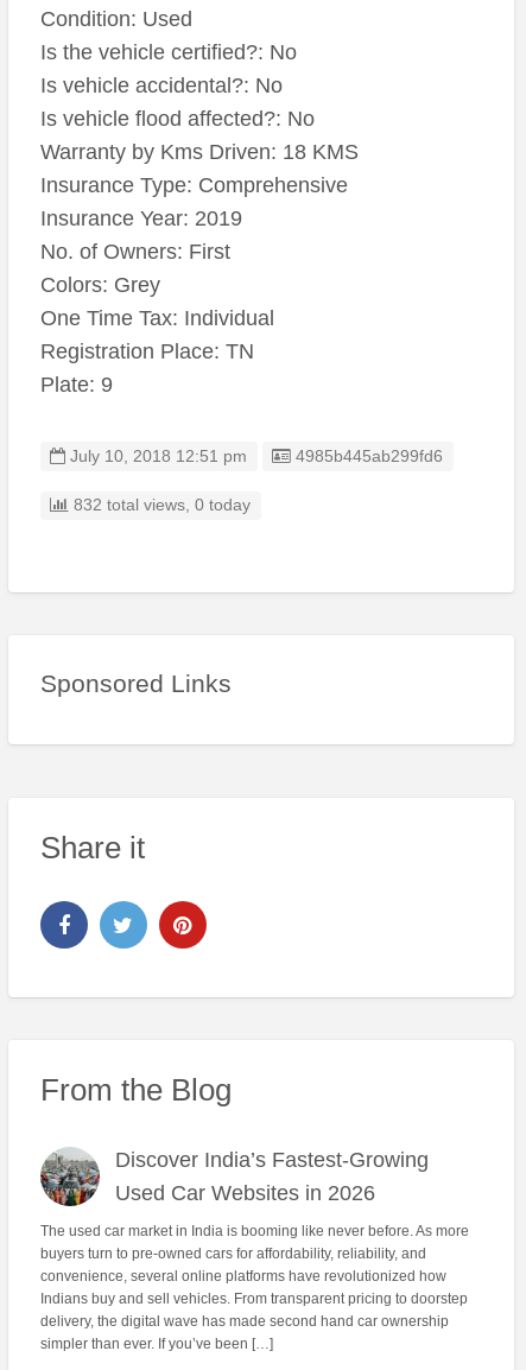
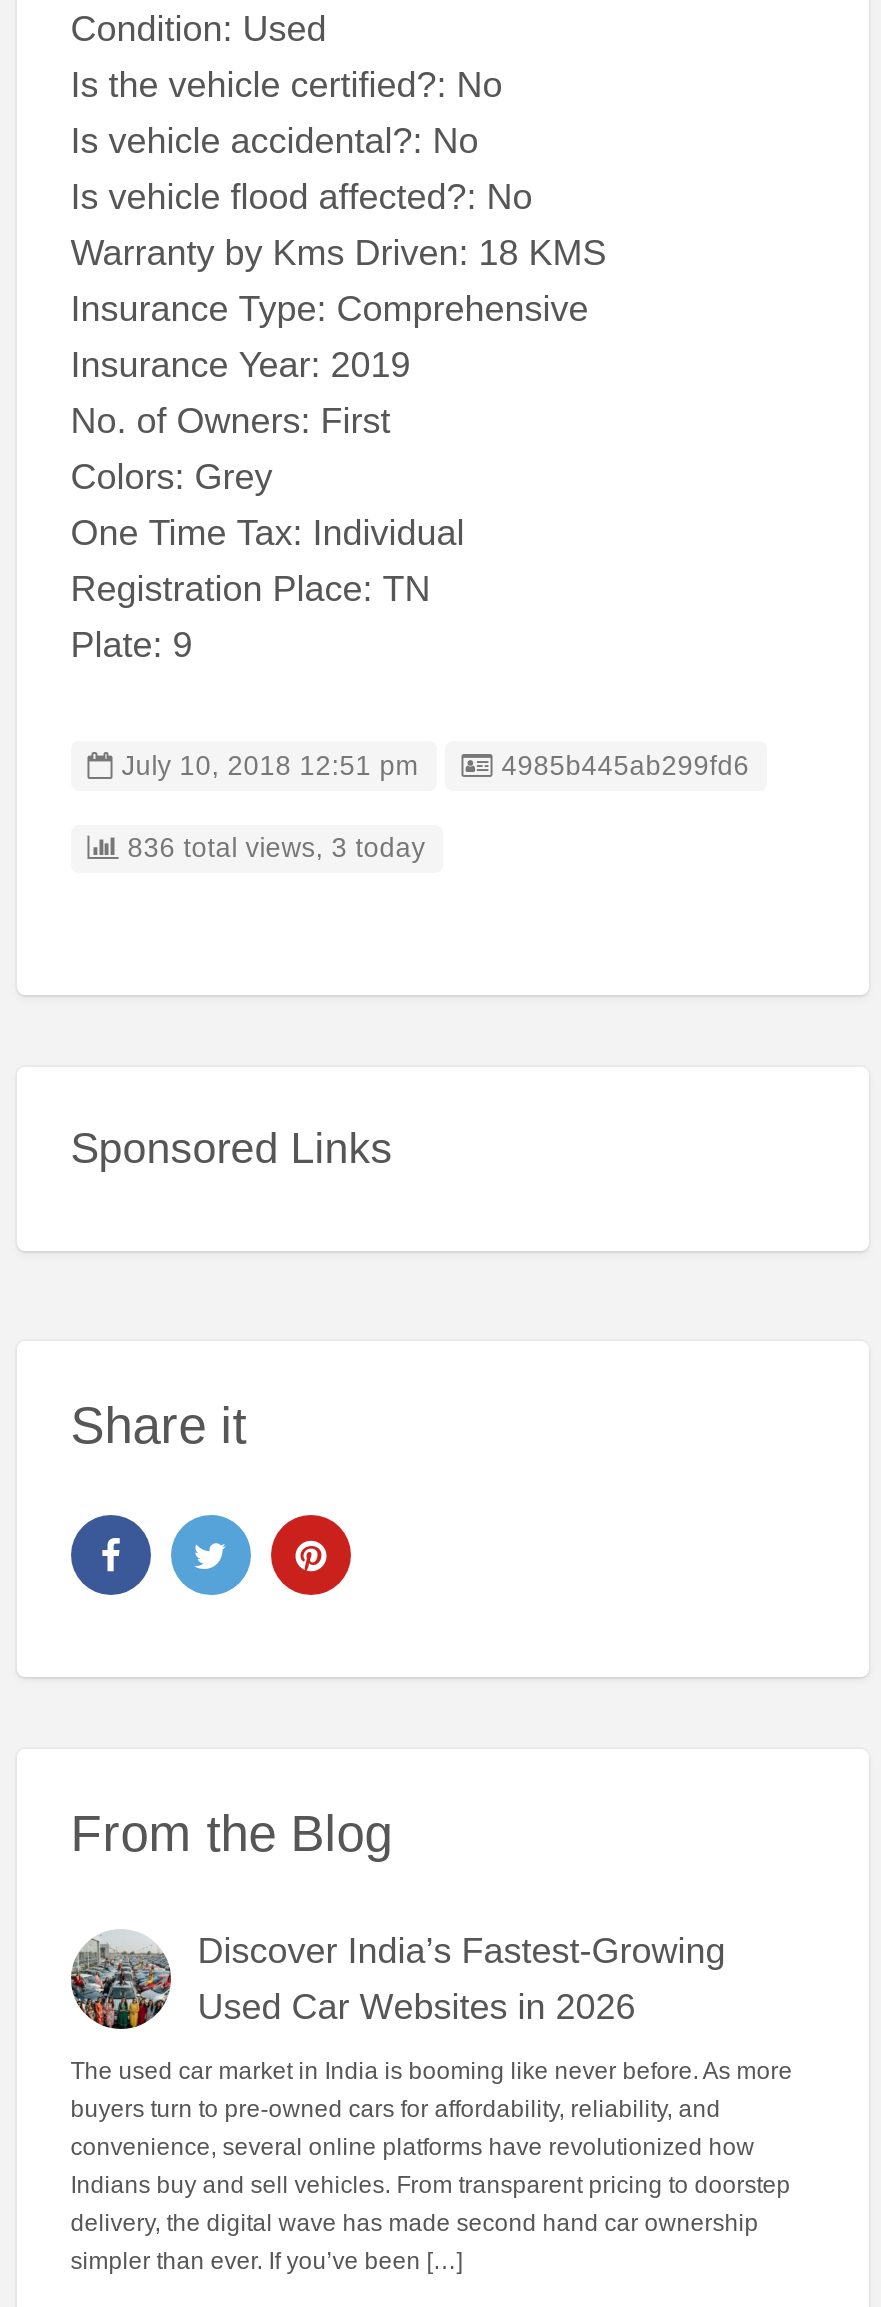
[69,497,251,514] 832 total views, 0 today -> [119,834,425,864] 836 total views, 3 today

